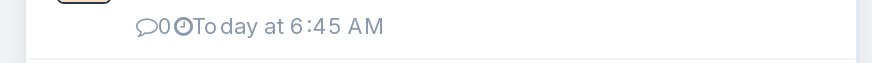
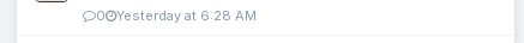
[192,12,384,40] Today at 6:45 AM -> [116,7,257,24] Yesterday at 6:28 AM

